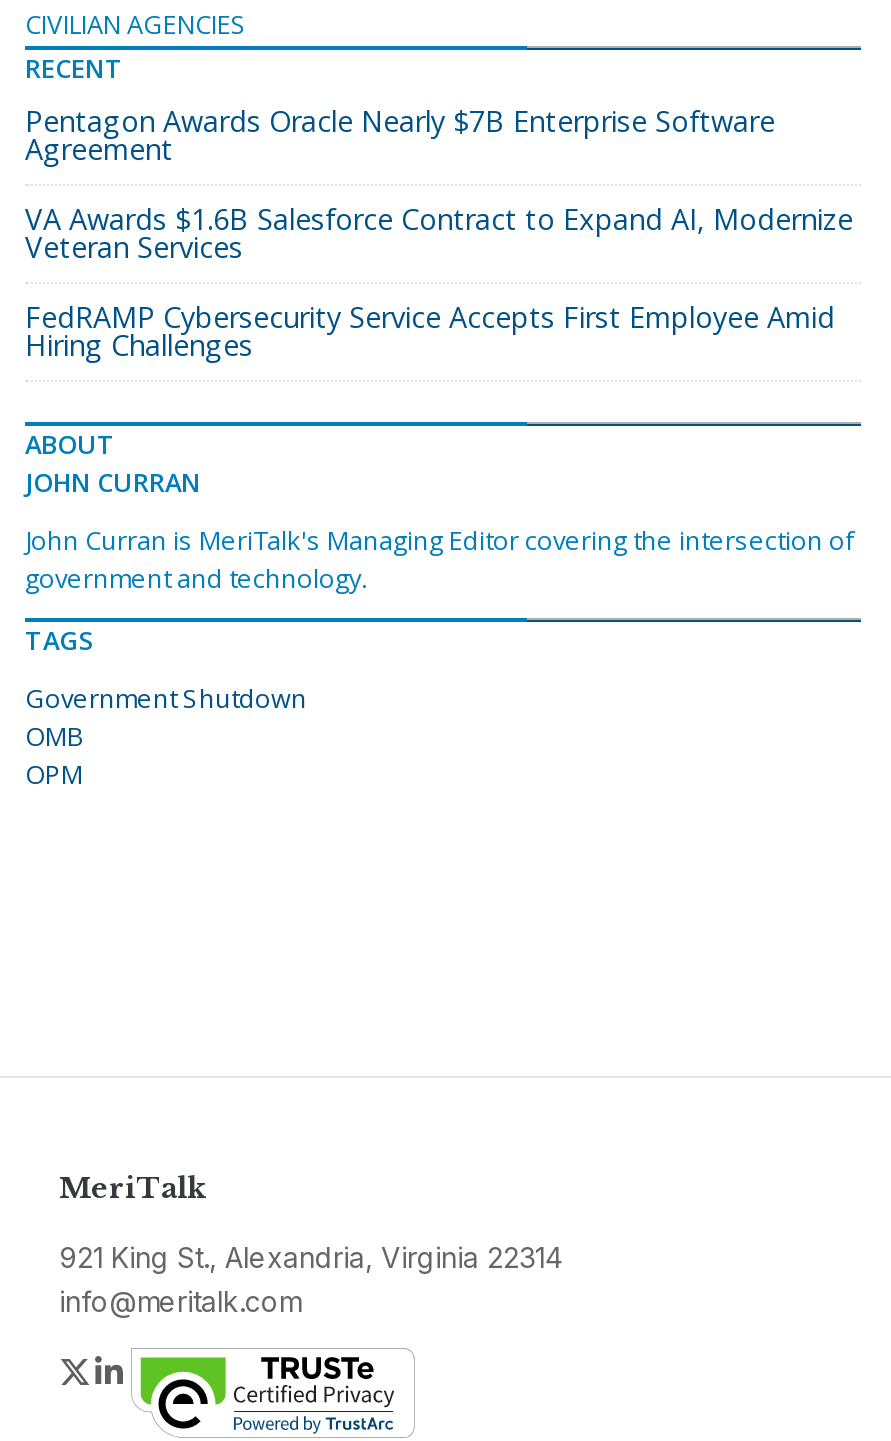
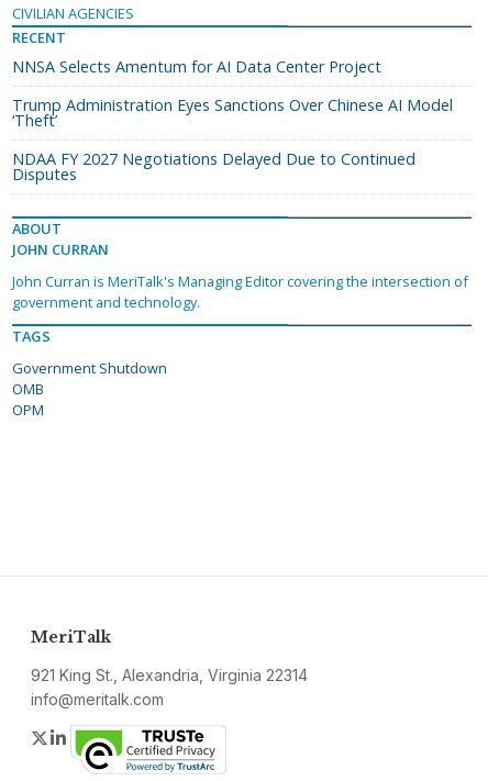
[25,102,775,168] Pentagon Awards Oracle Nearly $7B Enterprise Software | Agreement -> [12,56,381,77] NNSA Selects Amentum for AI Data Center Project
[25,200,853,266] VA Awards $1.6B Salesforce Contract to Expand AI, Modernize | Veteran Services -> [12,95,453,131] Trump Administration Eyes Sanctions Over Chinese AI Model | ‘Theft’
[25,298,835,364] FedRAMP Cybersecurity Service Accepts First Employee Amid | Hiring Challenges -> [12,148,415,185] NDAA FY 2027 Negotiations Delayed Due to Continued | Disputes

